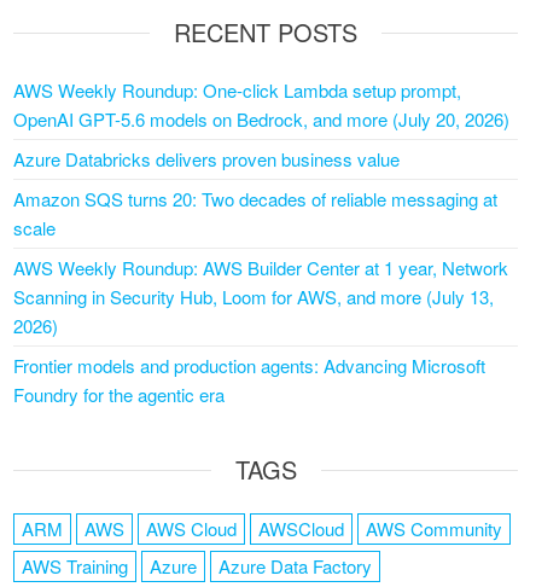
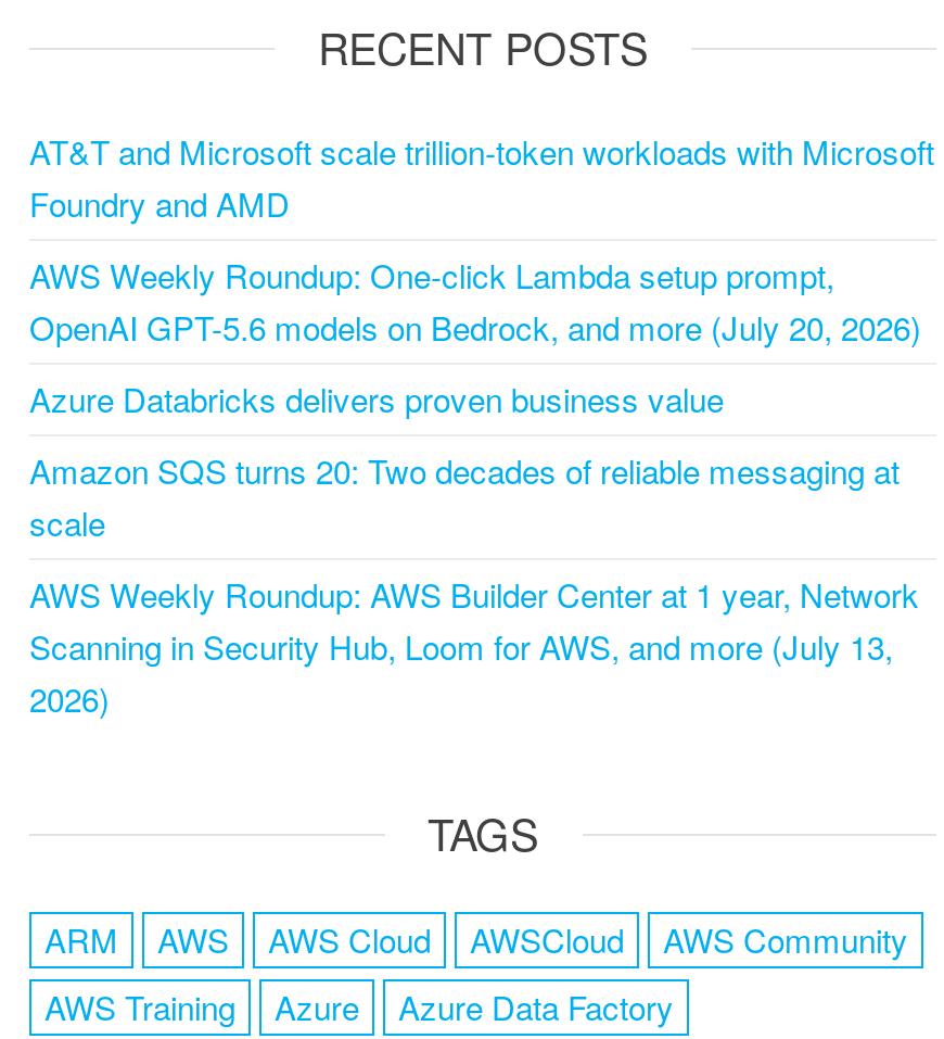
none -> [29,128,934,226] AT&T and Microsoft scale trillion-token workloads with Microsoft | Foundry and AMD
moved [13,77,509,338] -> [29,252,921,721]: AWS Weekly Roundup: One-click Lambda setup prompt, | OpenAI GPT-5.6 models on Bedrock, and more (July 20, 2026) | Azure Databricks delivers proven business value | Amazon SQS turns 20: Two decades of reliable messaging at | scale | AWS Weekly Roundup: AWS Builder Center at 1 year, Network | Scanning in Security Hub, Loom for AWS, and more (July 13, | 2026)
[13,353,485,407] Frontier models and production agents: Advancing Microsoft | Foundry for the agentic era -> none

